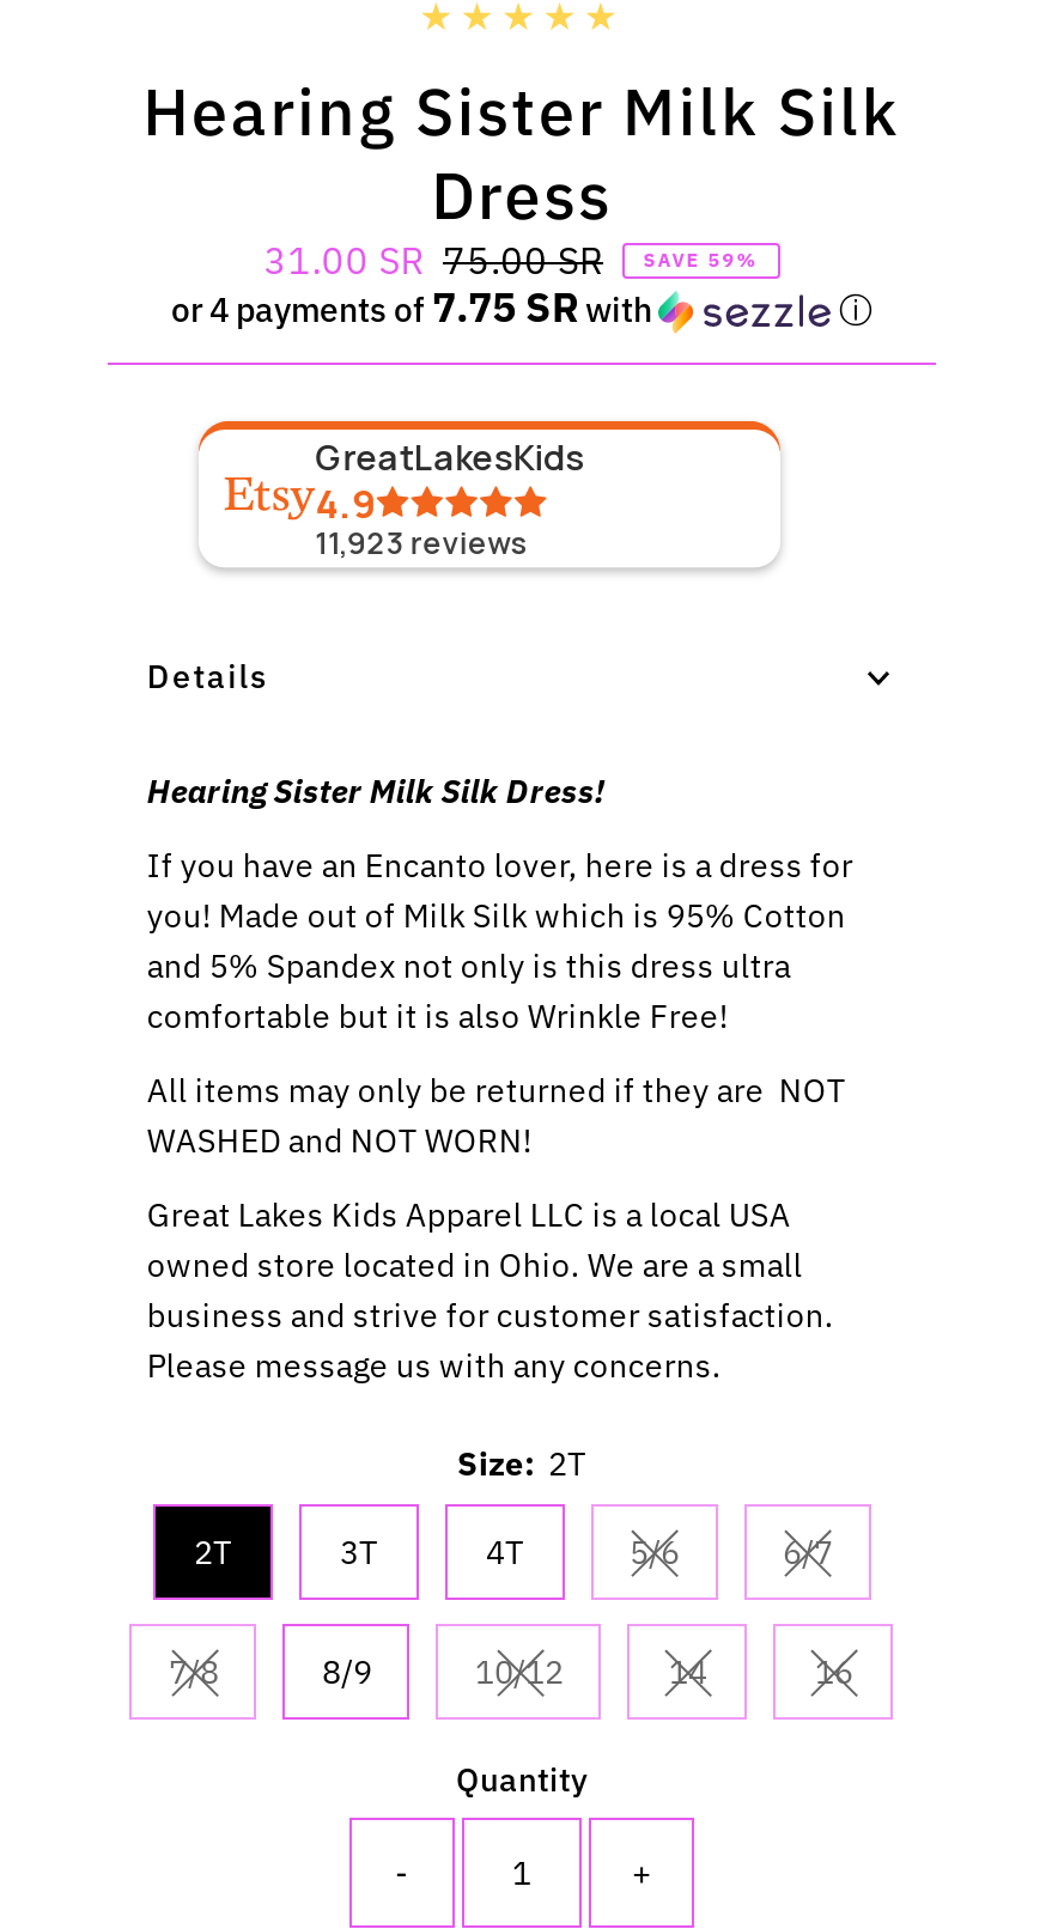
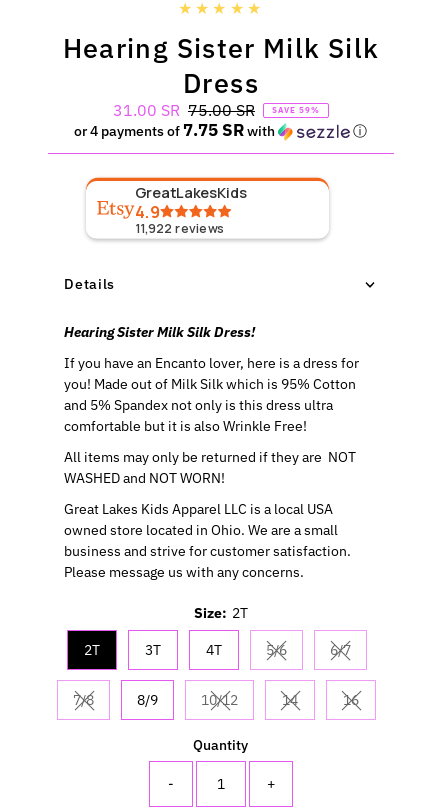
[315,523,528,564] 11,923 reviews -> [135,220,225,237] 11,922 reviews

